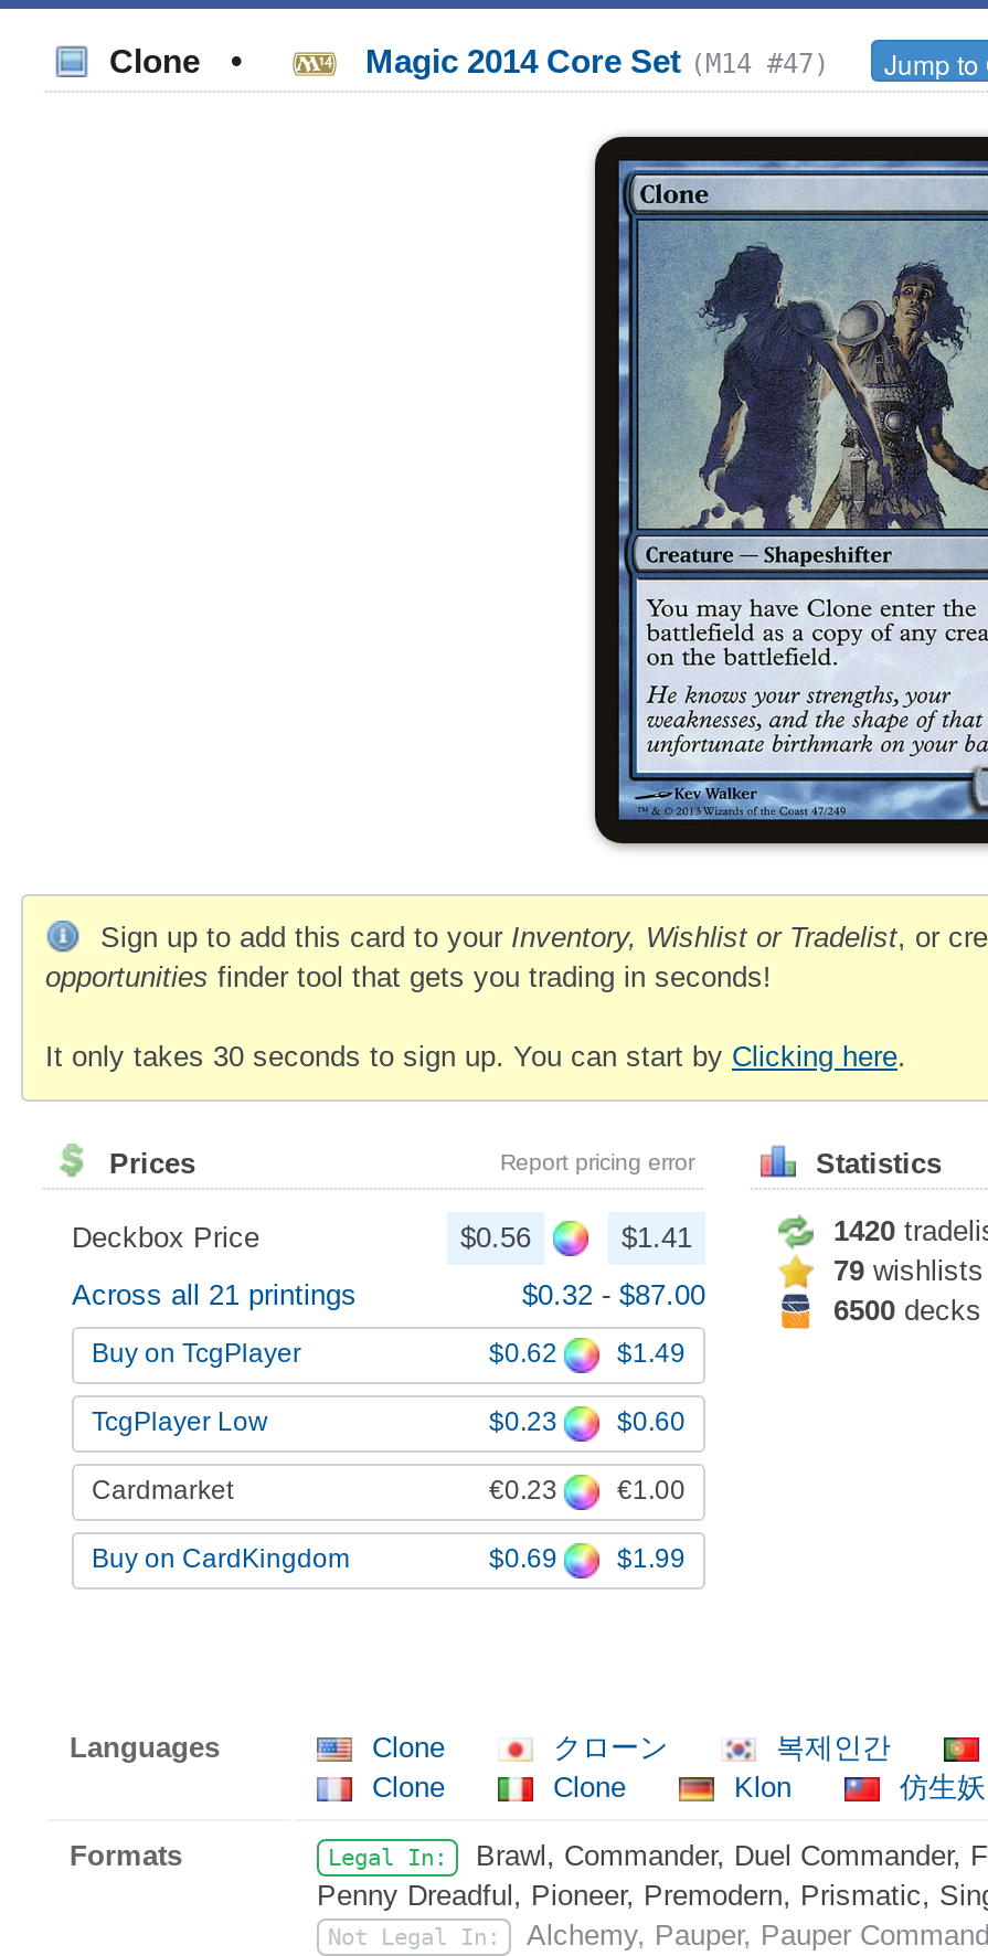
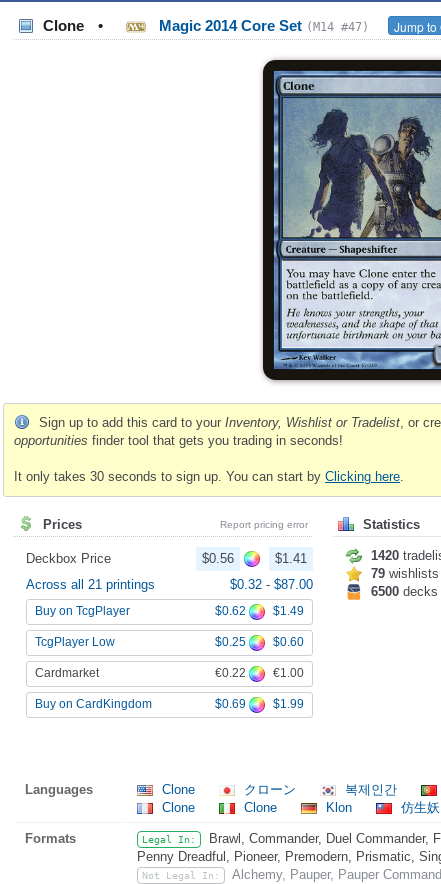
[489,1407,686,1437] $0.23 $0.60 -> [215,635,304,649] $0.25 $0.60
[489,1475,686,1506] €0.23 €1.00 -> [215,666,304,680] €0.22 €1.00

